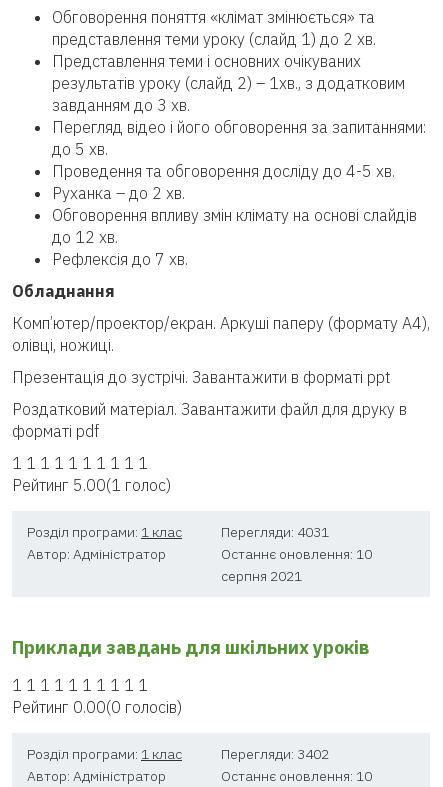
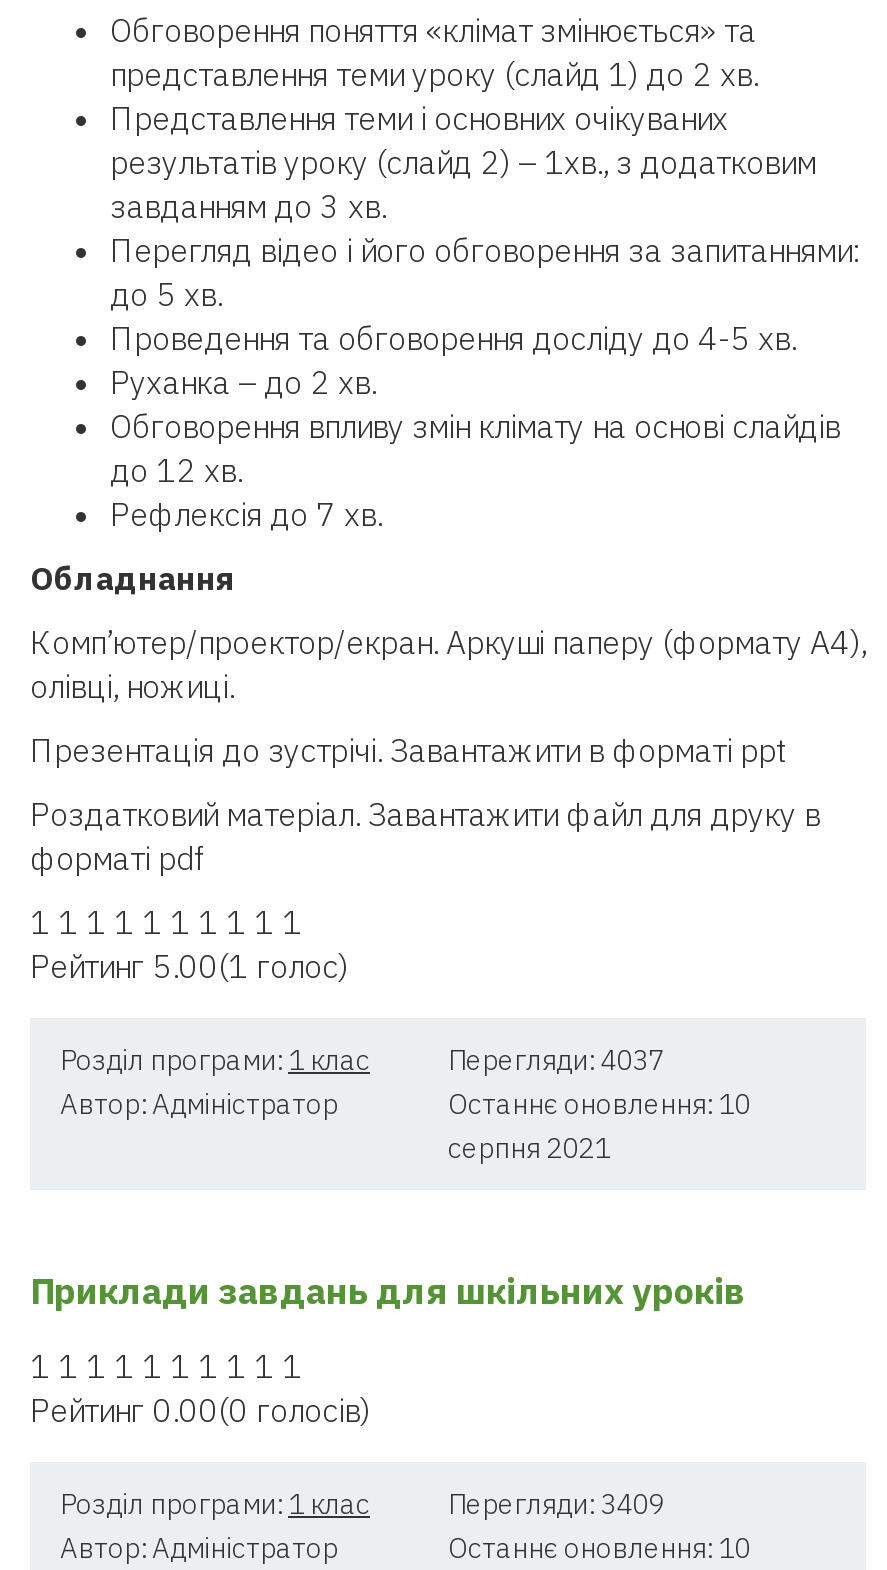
[221,523,329,541] Перегляди: 4031 -> [448,1042,664,1078] Перегляди: 4037
[221,745,329,763] Перегляди: 3402 -> [448,1486,664,1522] Перегляди: 3409

